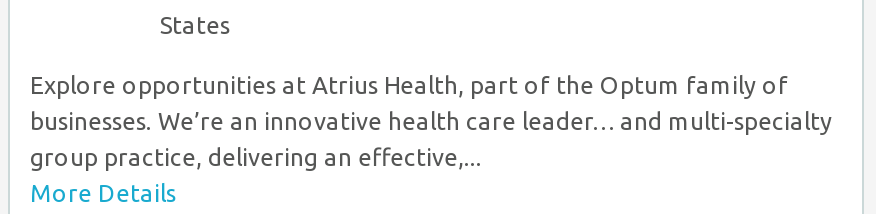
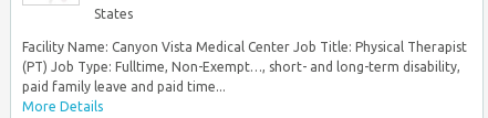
[30,72,832,170] Explore opportunities at Atrius Health, part of the Optum family of | businesses. We’re an innovative health care leader… and multi-specialty | group practice, delivering an effective,... -> [22,40,467,94] Facility Name: Canyon Vista Medical Center Job Title: Physical Therapist | (PT) Job Type: Fulltime, Non-Exempt…, short- and long-term disability, | paid family leave and paid time...

